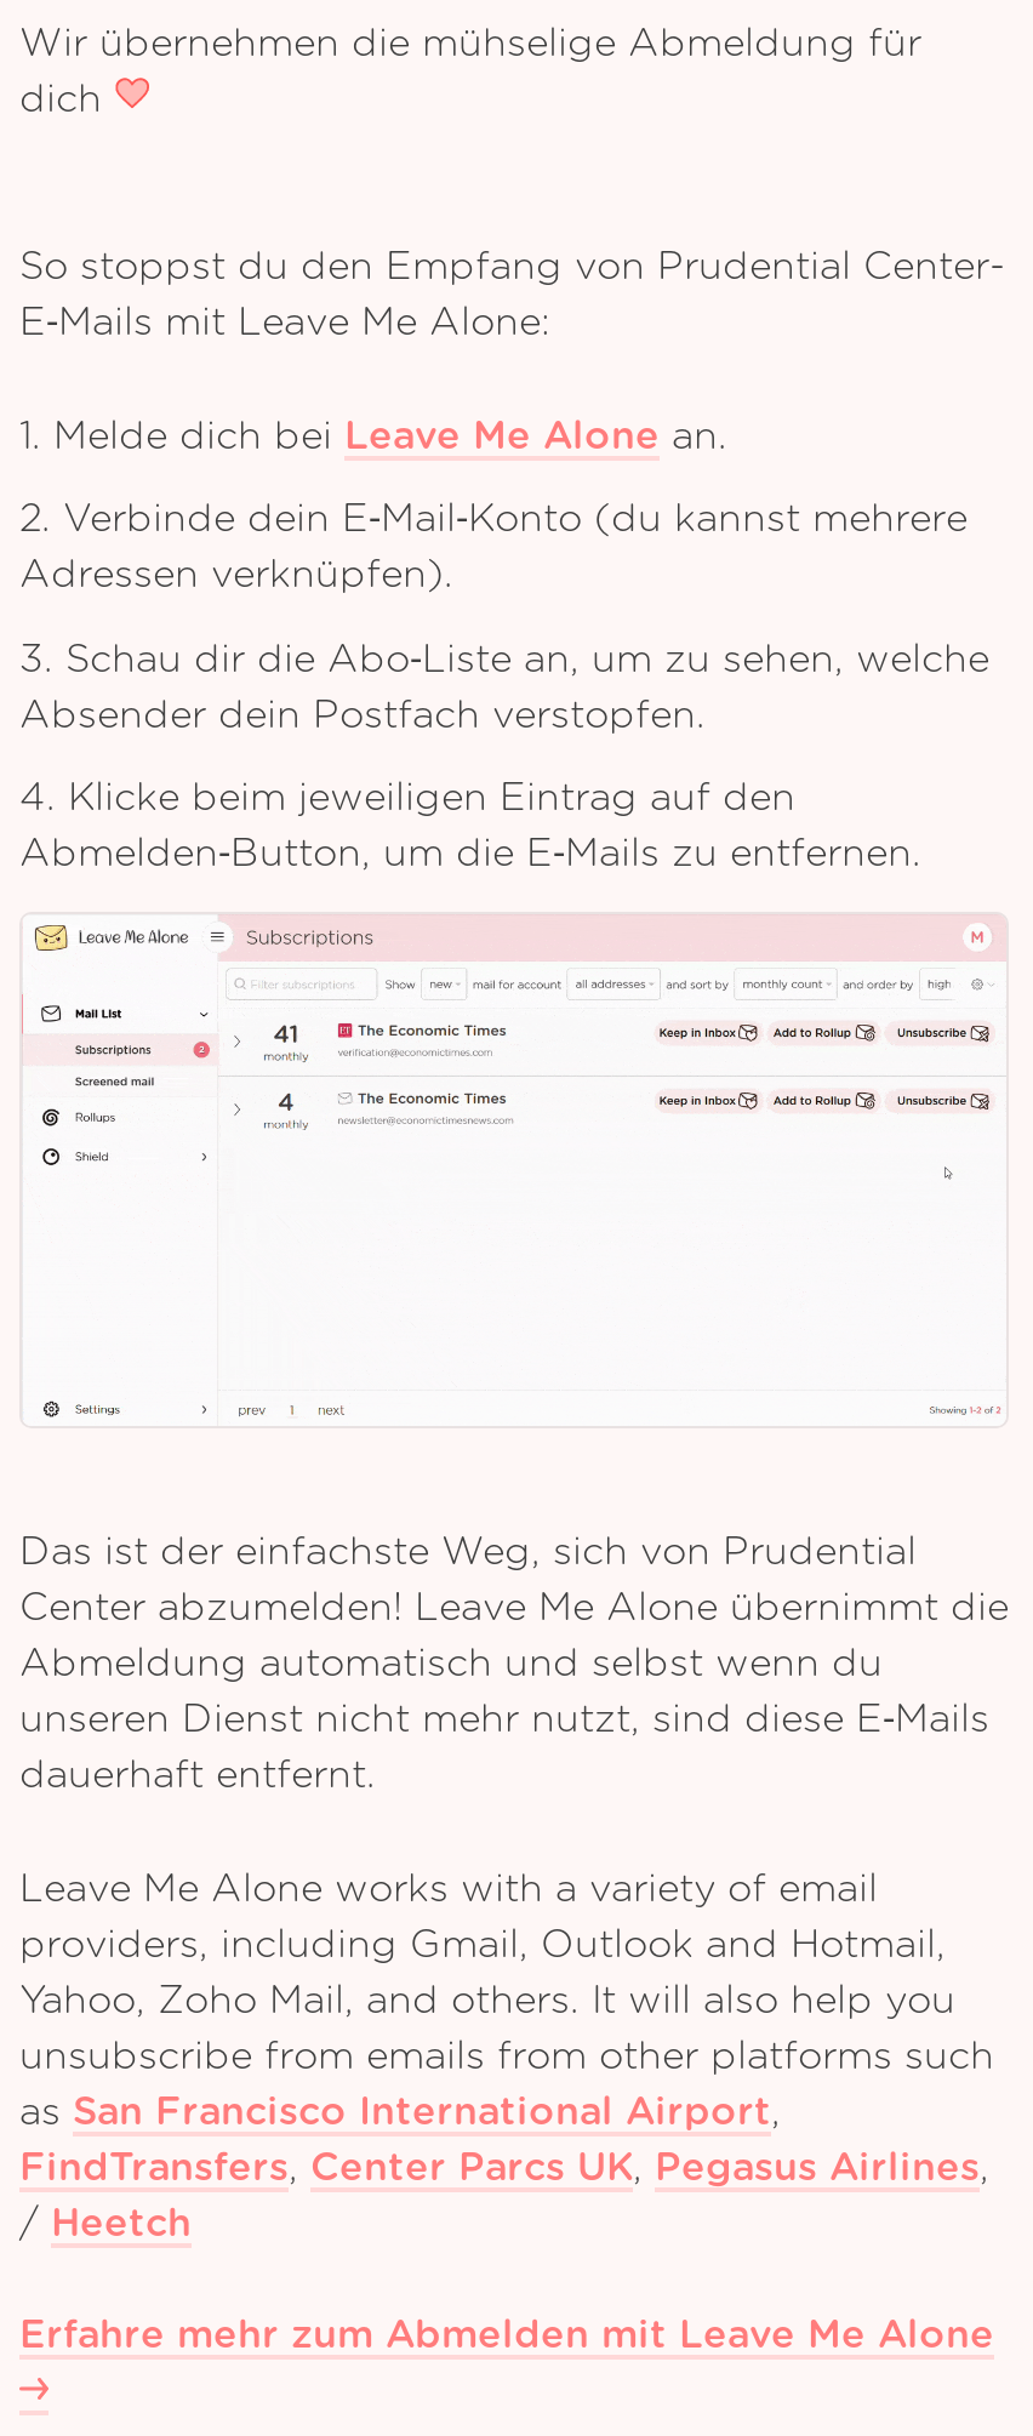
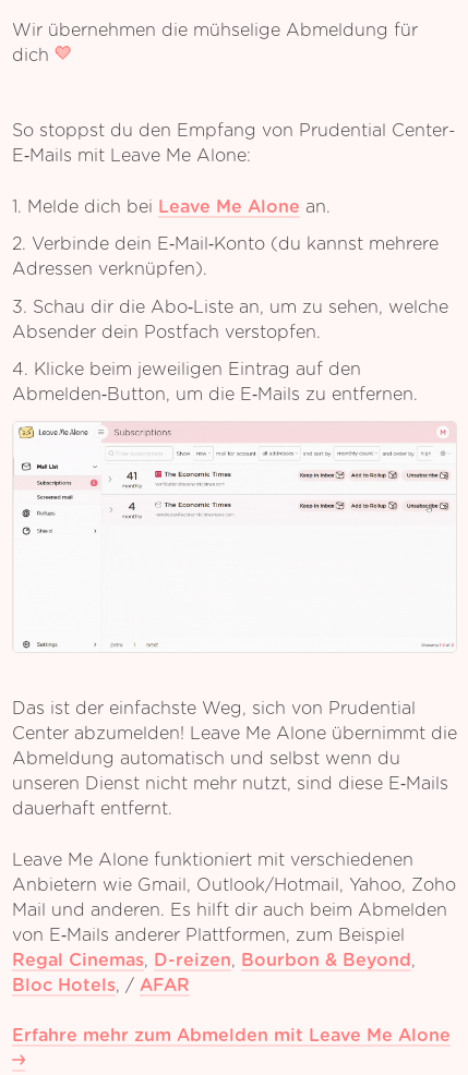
[19,1869,994,2242] Leave Me Alone works with a variety of email | providers, including Gmail, Outlook and Hotmail, | Yahoo, Zoho Mail, and others. It will also help you | unsubscribe from emails from other platforms such | as San Francisco International Airport, | FindTransfers, Center Parcs UK, Pegasus Airlines, | / Heetch -> [12,851,456,994] Leave Me Alone funktioniert mit verschiedenen | Anbietern wie Gmail, Outlook/Hotmail, Yahoo, Zoho | Mail und anderen. Es hilft dir auch beim Abmelden | von E‑Mails anderer Plattformen, zum Beispiel | Regal Cinemas, D-reizen, Bourbon & Beyond, | Bloc Hotels, / AFAR

